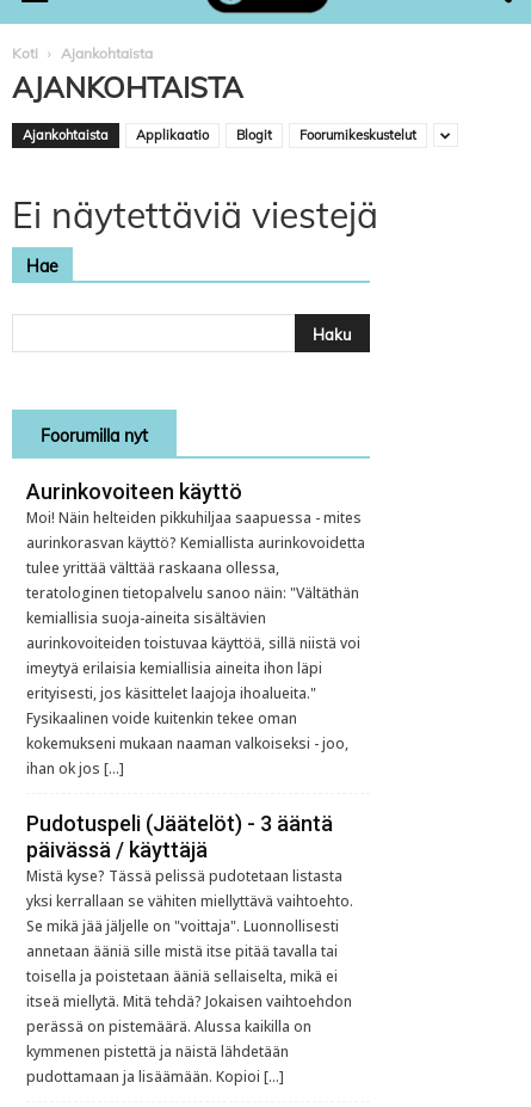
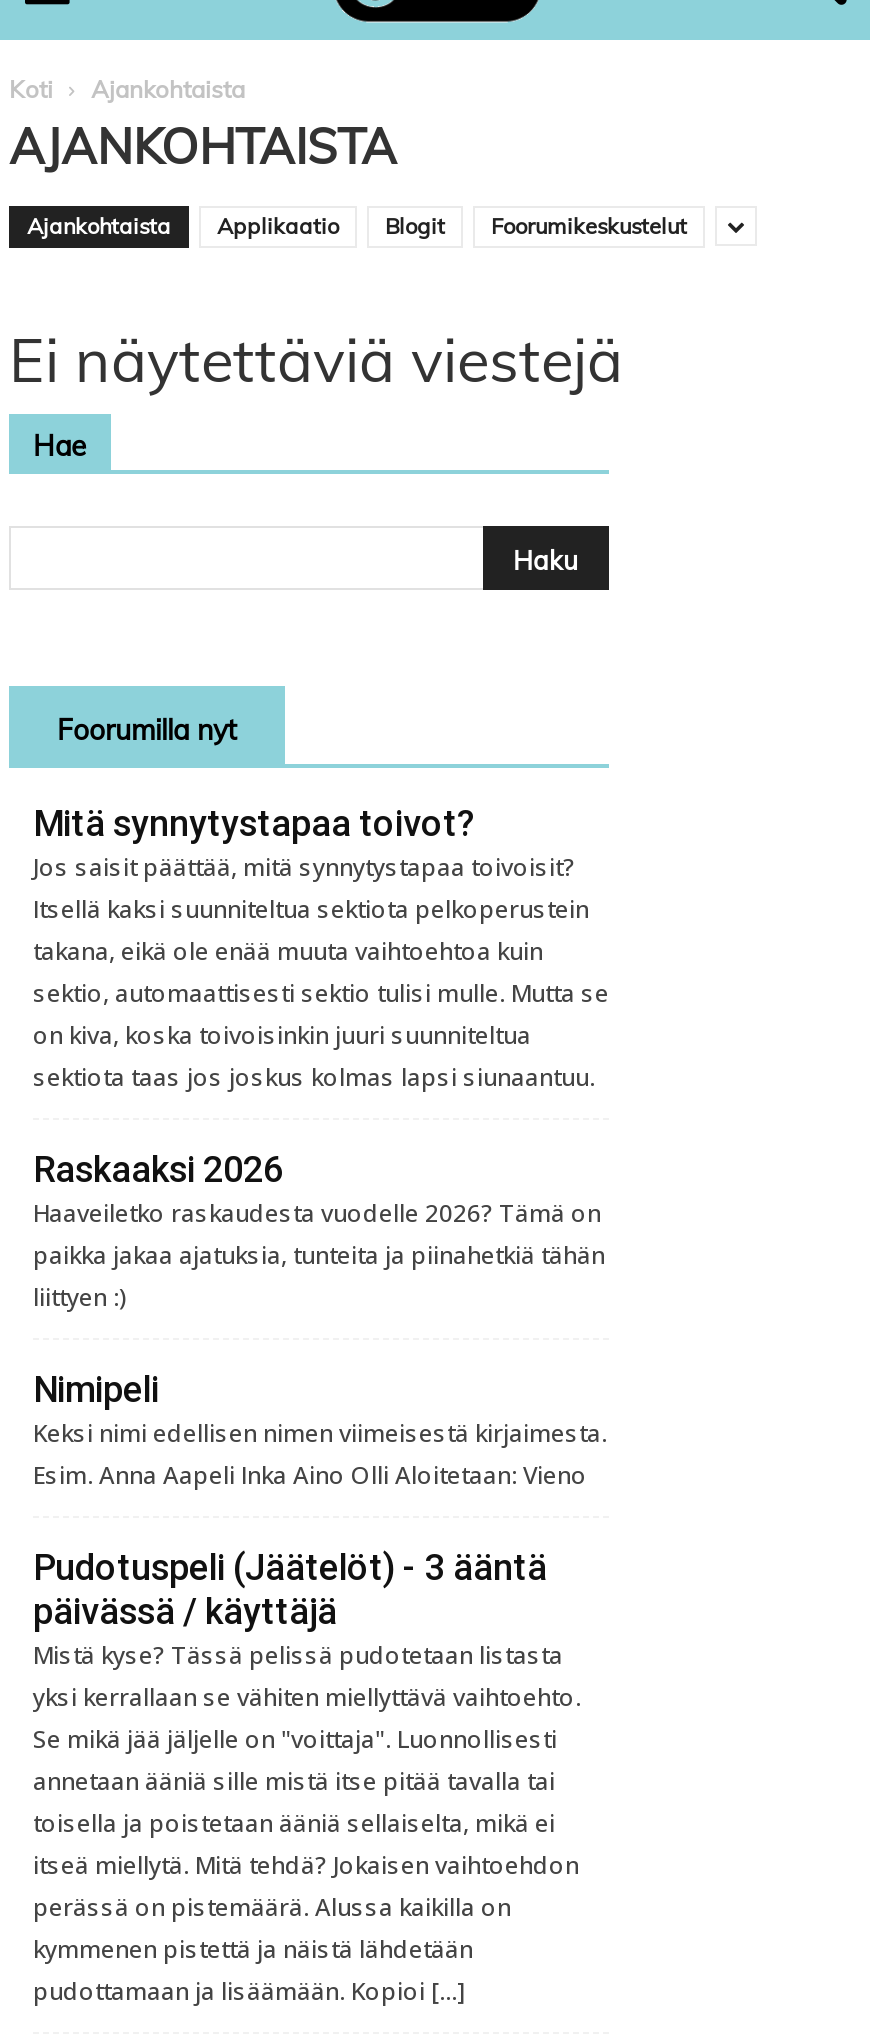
[26,479,365,779] Aurinkovoiteen käyttö | Moi! Näin helteiden pikkuhiljaa saapuessa - mites | aurinkorasvan käyttö? Kemiallista aurinkovoidetta | tulee yrittää välttää raskaana ollessa, | teratologinen tietopalvelu sanoo näin: "Vältäthän | kemiallisia suoja-aineita sisältävien | aurinkovoiteiden toistuvaa käyttöä, sillä niistä voi | imeytyä erilaisia kemiallisia aineita ihon läpi | erityisesti, jos käsittelet laajoja ihoalueita." | Fysikaalinen voide kuitenkin tekee oman | kokemukseni mukaan naaman valkoiseksi - joo, | ihan ok jos […] -> [33,802,609,1492] Mitä synnytystapaa toivot? | Jos saisit päättää, mitä synnytystapaa toivoisit? | Itsellä kaksi suunniteltua sektiota pelkoperustein | takana, eikä ole enää muuta vaihtoehtoa kuin | sektio, automaattisesti sektio tulisi mulle. Mutta se | on kiva, koska toivoisinkin juuri suunniteltua | sektiota taas jos joskus kolmas lapsi siunaantuu. | Raskaaksi 2026 | Haaveiletko raskaudesta vuodelle 2026? Tämä on | paikka jakaa ajatuksia, tunteita ja piinahetkiä tähän | liittyen :) | Nimipeli | Keksi nimi edellisen nimen viimeisestä kirjaimesta. | Esim. Anna Aapeli Inka Aino Olli Aloitetaan: Vieno

